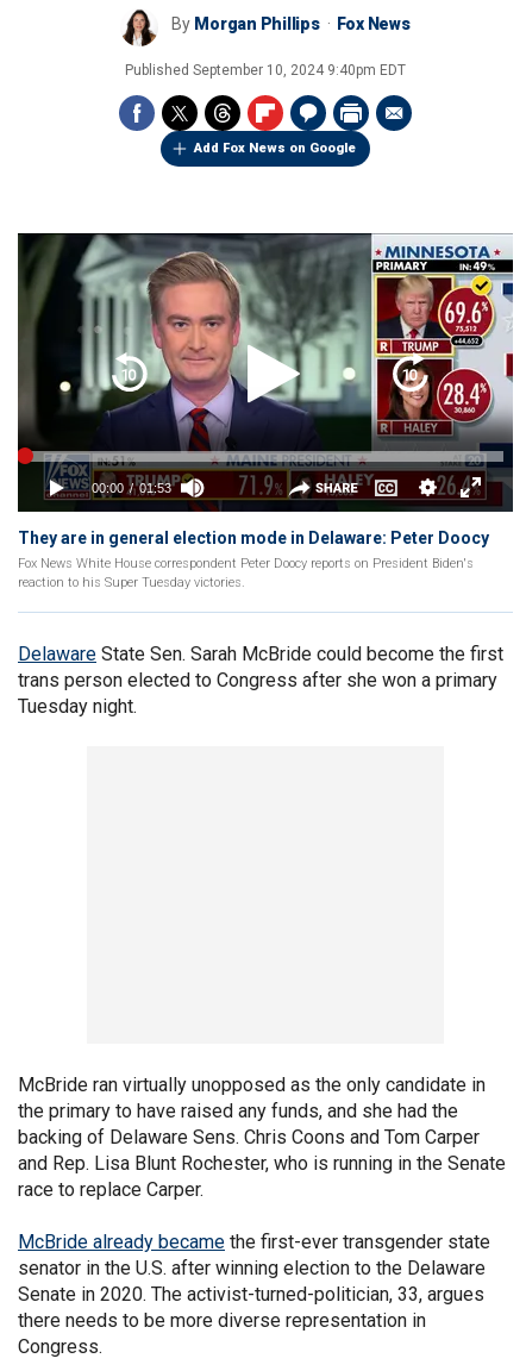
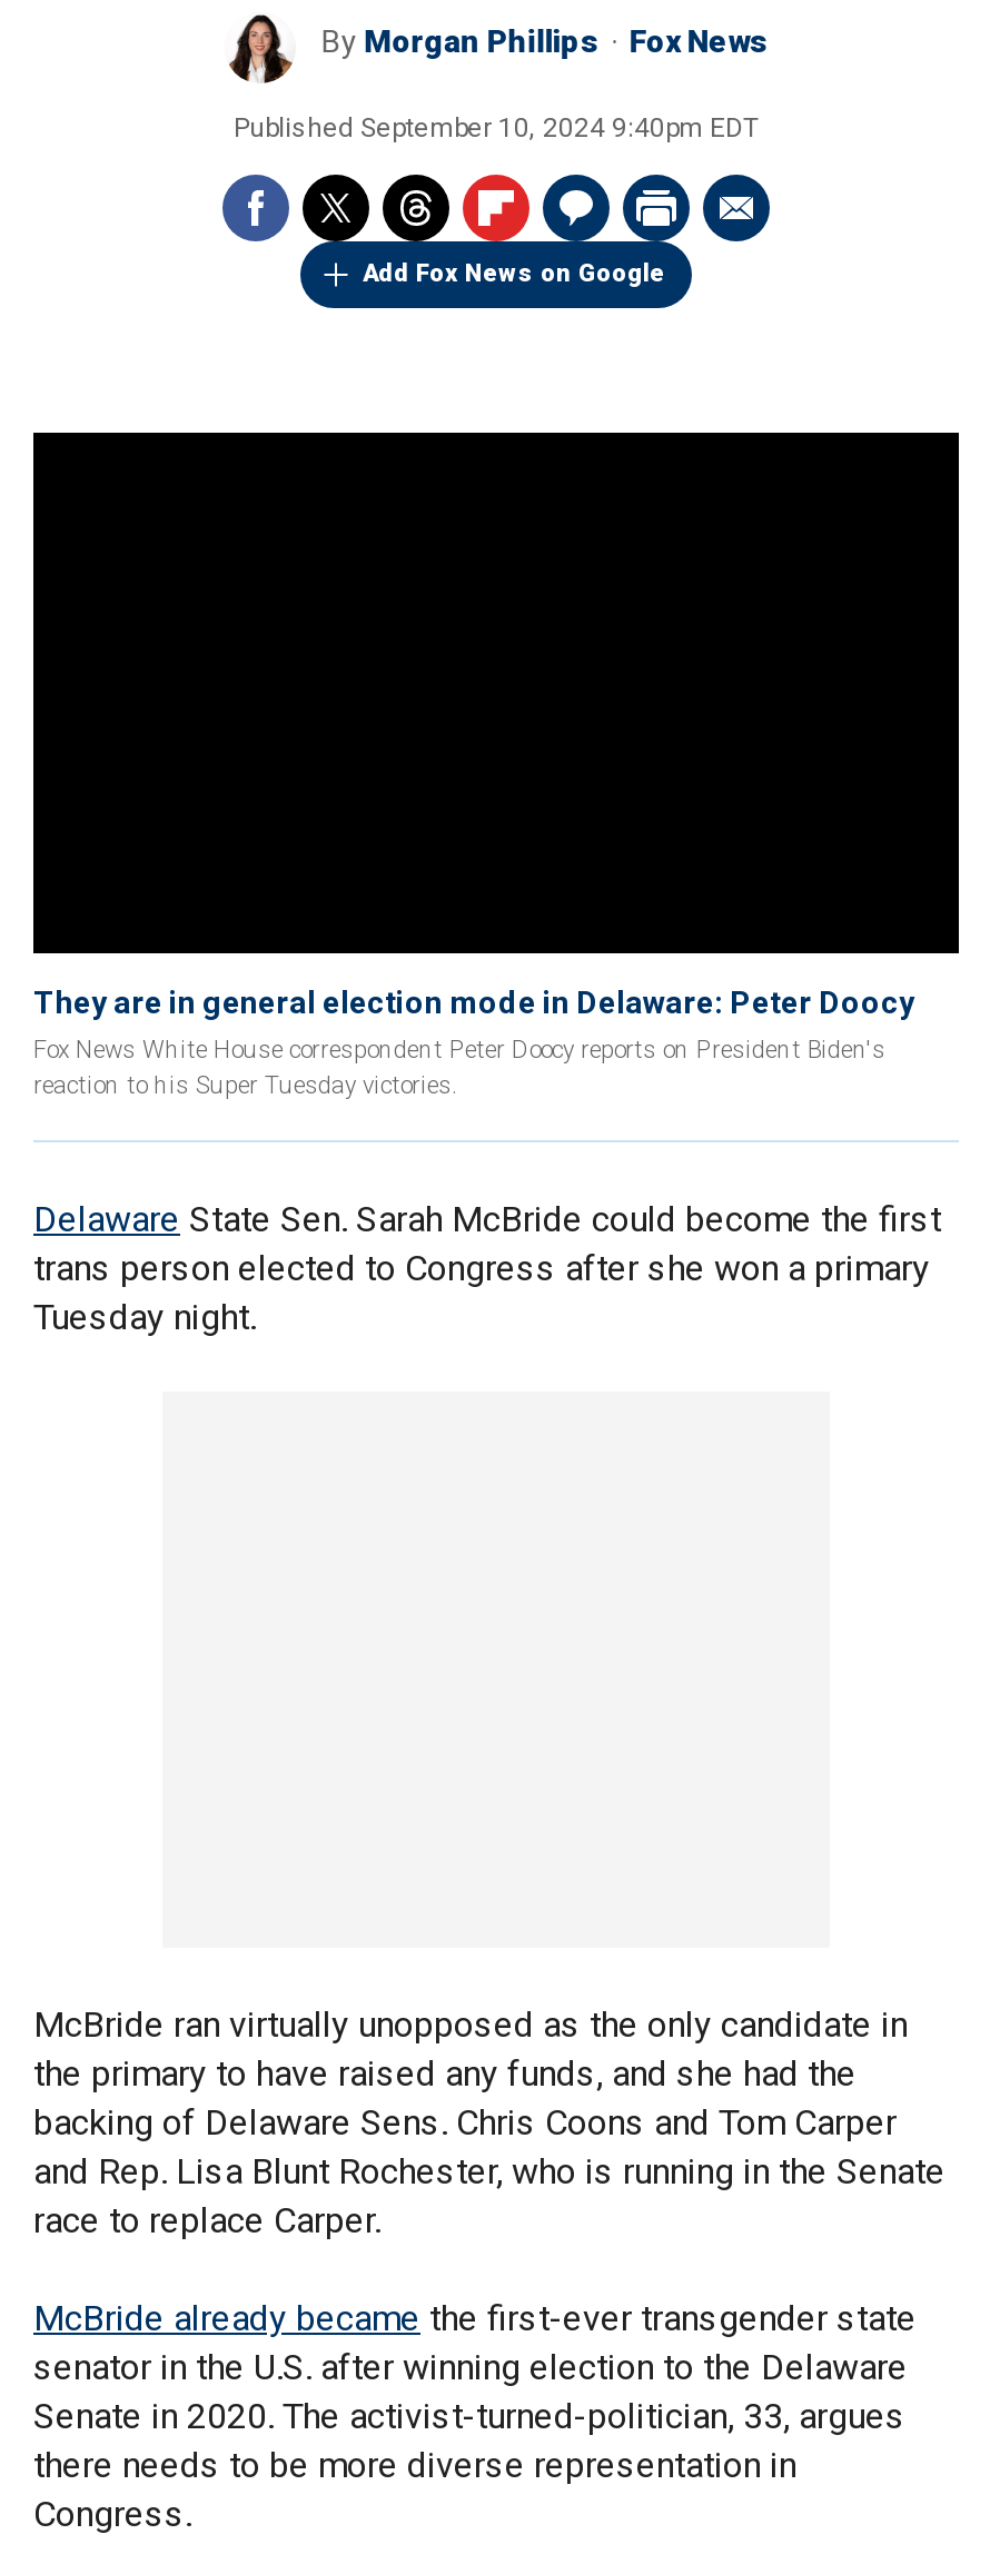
[17,233,514,512] [image] -> none

